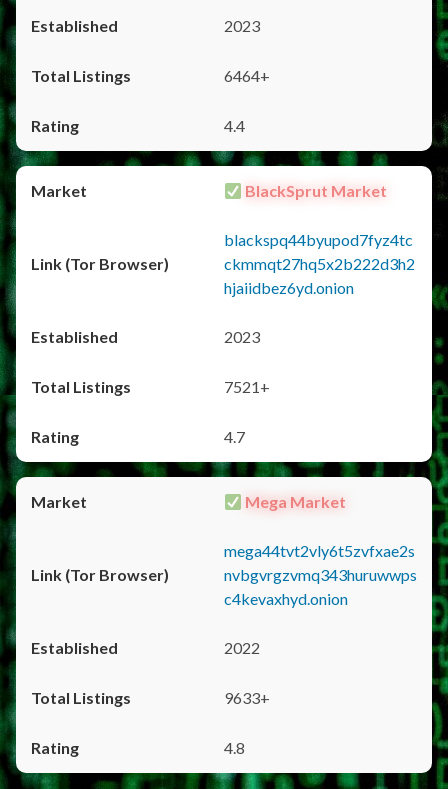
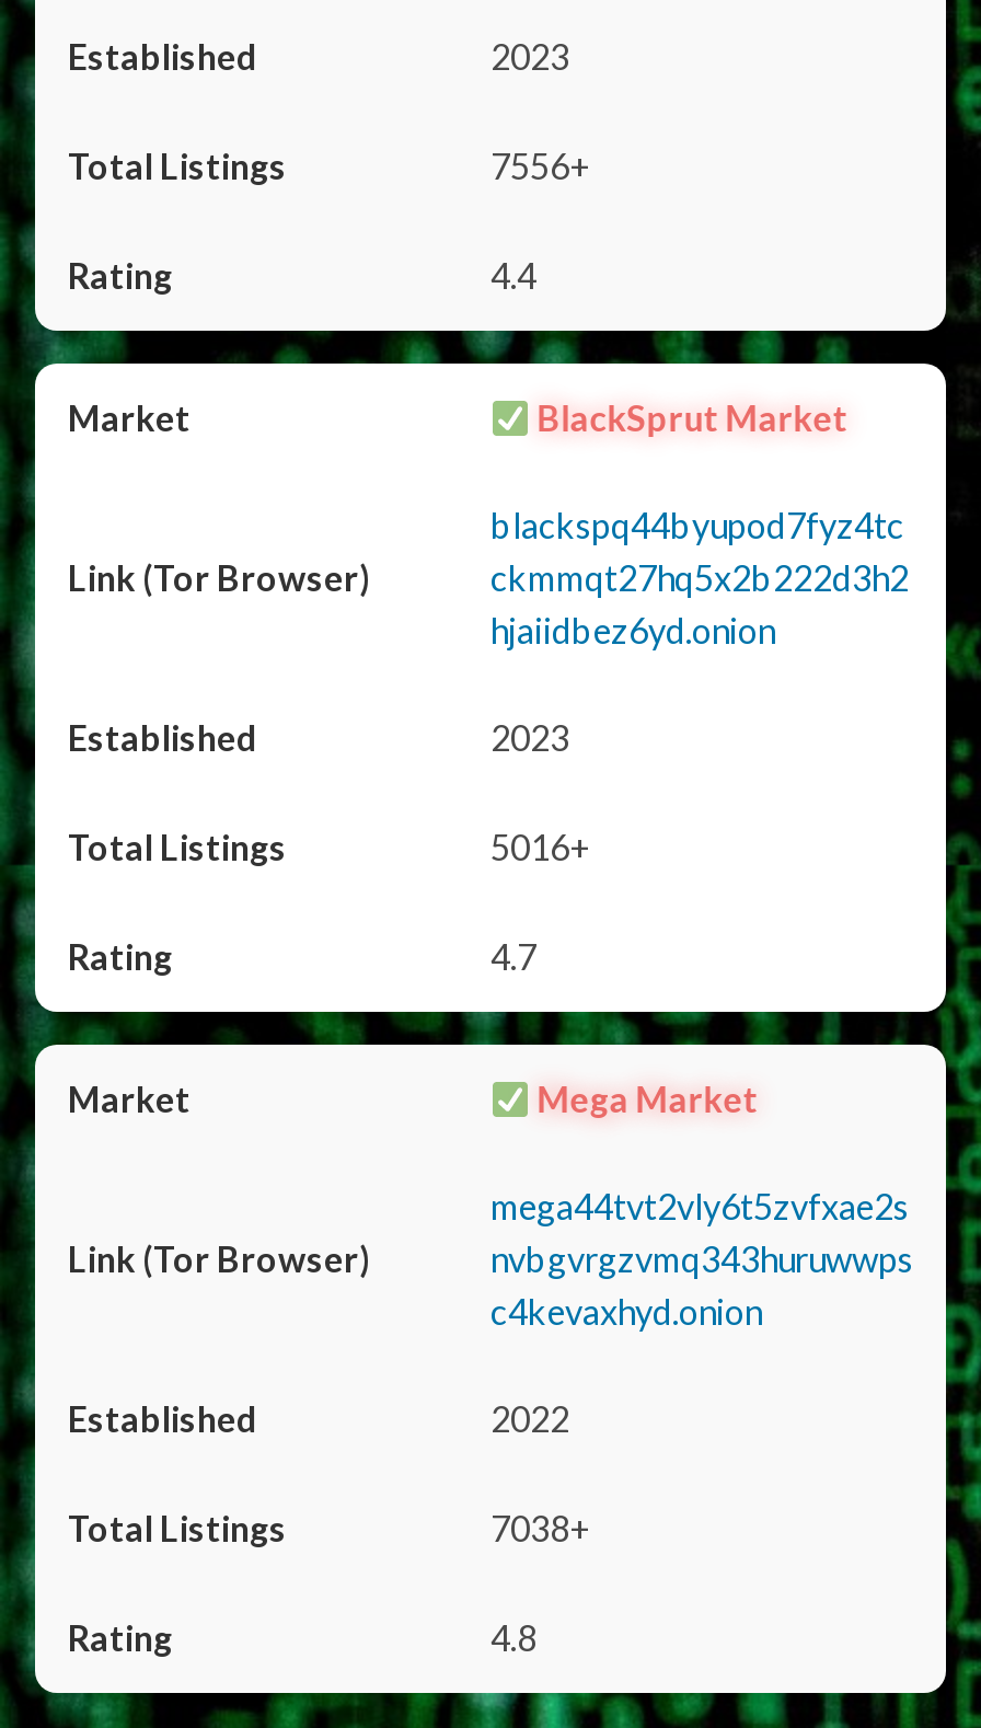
[224,66,270,85] 6464+ -> [490,145,591,186] 7556+
[224,377,270,396] 7521+ -> [490,826,591,867] 5016+
[224,688,270,707] 9633+ -> [490,1507,591,1548] 7038+

